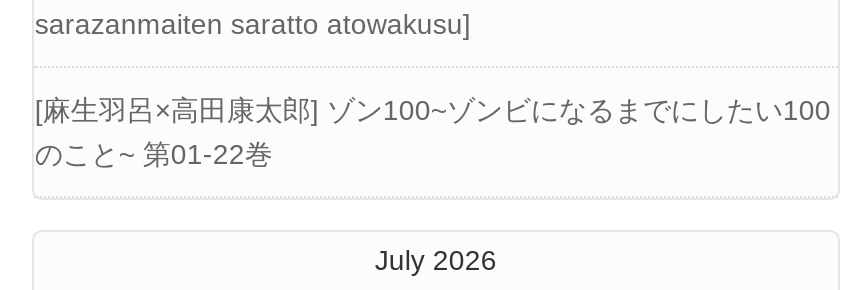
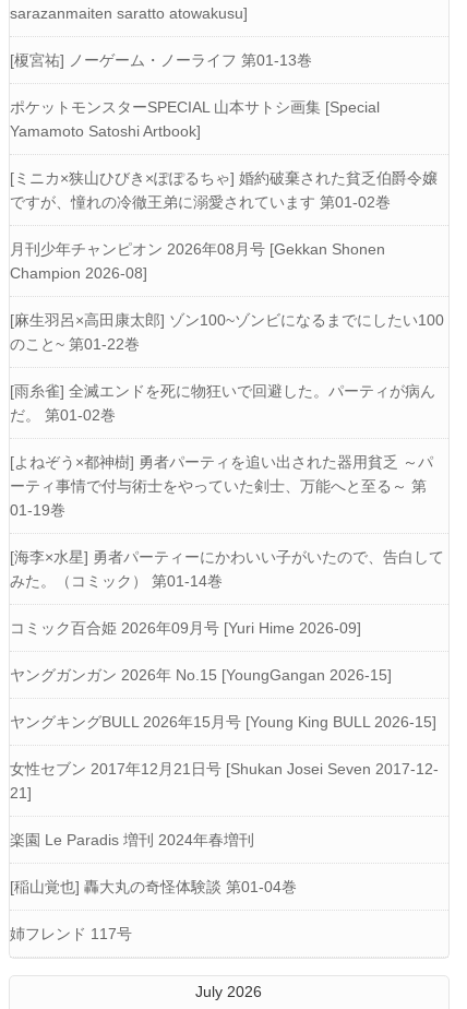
none -> [10,51,438,282] [榎宮祐] ノーゲーム・ノーライフ 第01-13巻 | ポケットモンスターSPECIAL 山本サトシ画集 [Special | Yamamoto Satoshi Artbook] | [ミニカ×狭山ひびき×ぽぽるちゃ] 婚約破棄された貧乏伯爵令嬢 | ですが、憧れの冷徹王弟に溺愛されています 第01-02巻 | 月刊少年チャンピオン 2026年08月号 [Gekkan Shonen | Champion 2026-08]
none -> [10,382,445,942] [雨糸雀] 全滅エンドを死に物狂いで回避した。パーティが病ん | だ。 第01-02巻 | [よねぞう×都神樹] 勇者パーティを追い出された器用貧乏 ～パ | ーティ事情で付与術士をやっていた剣士、万能へと至る～ 第 | 01-19巻 | [海李×水星] 勇者パーティーにかわいい子がいたので、告白して | みた。（コミック） 第01-14巻 | コミック百合姫 2026年09月号 [Yuri Hime 2026-09] | ヤングガンガン 2026年 No.15 [YoungGangan 2026-15] | ヤングキングBULL 2026年15月号 [Young King BULL 2026-15] | 女性セブン 2017年12月21日号 [Shukan Josei Seven 2017-12- | 21] | 楽園 Le Paradis 増刊 2024年春増刊 | [稲山覚也] 轟大丸の奇怪体験談 第01-04巻 | 姉フレンド 117号

